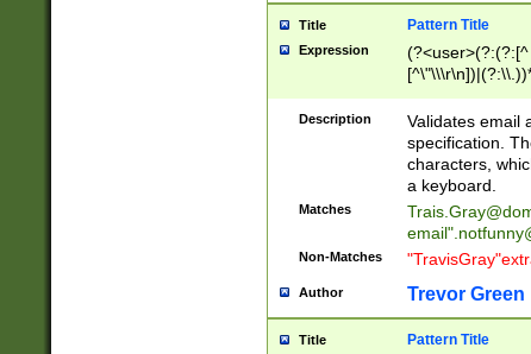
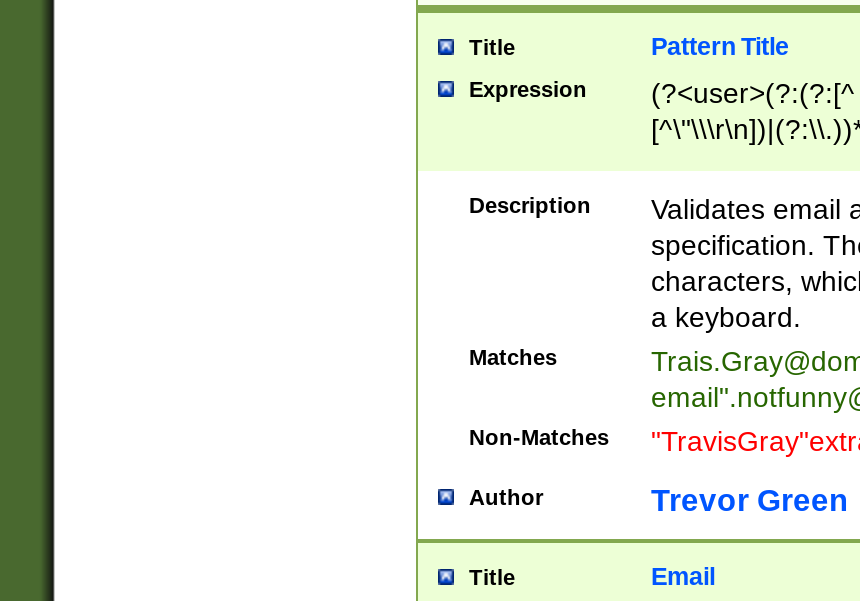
[407,332,489,348] Pattern Title -> [651,563,715,591] Email

